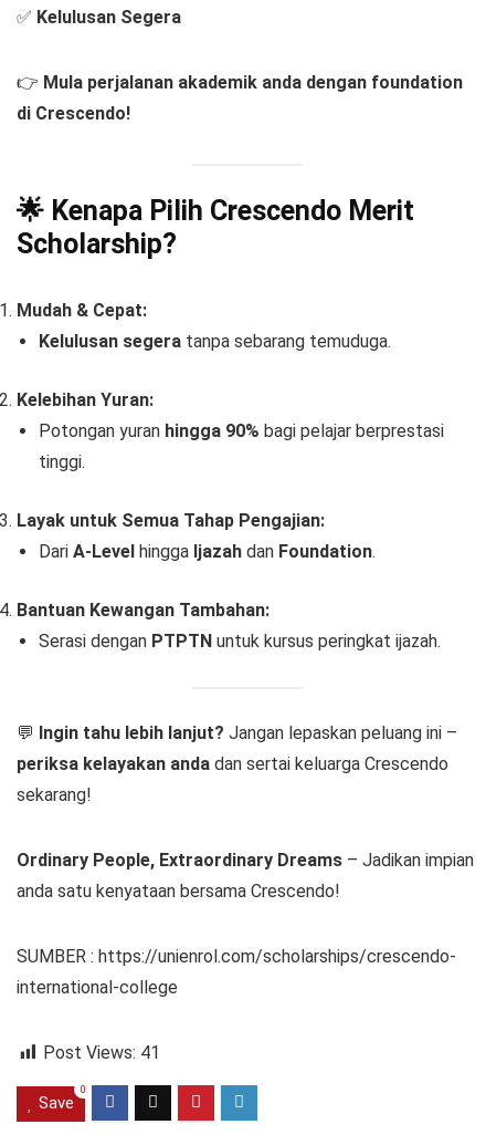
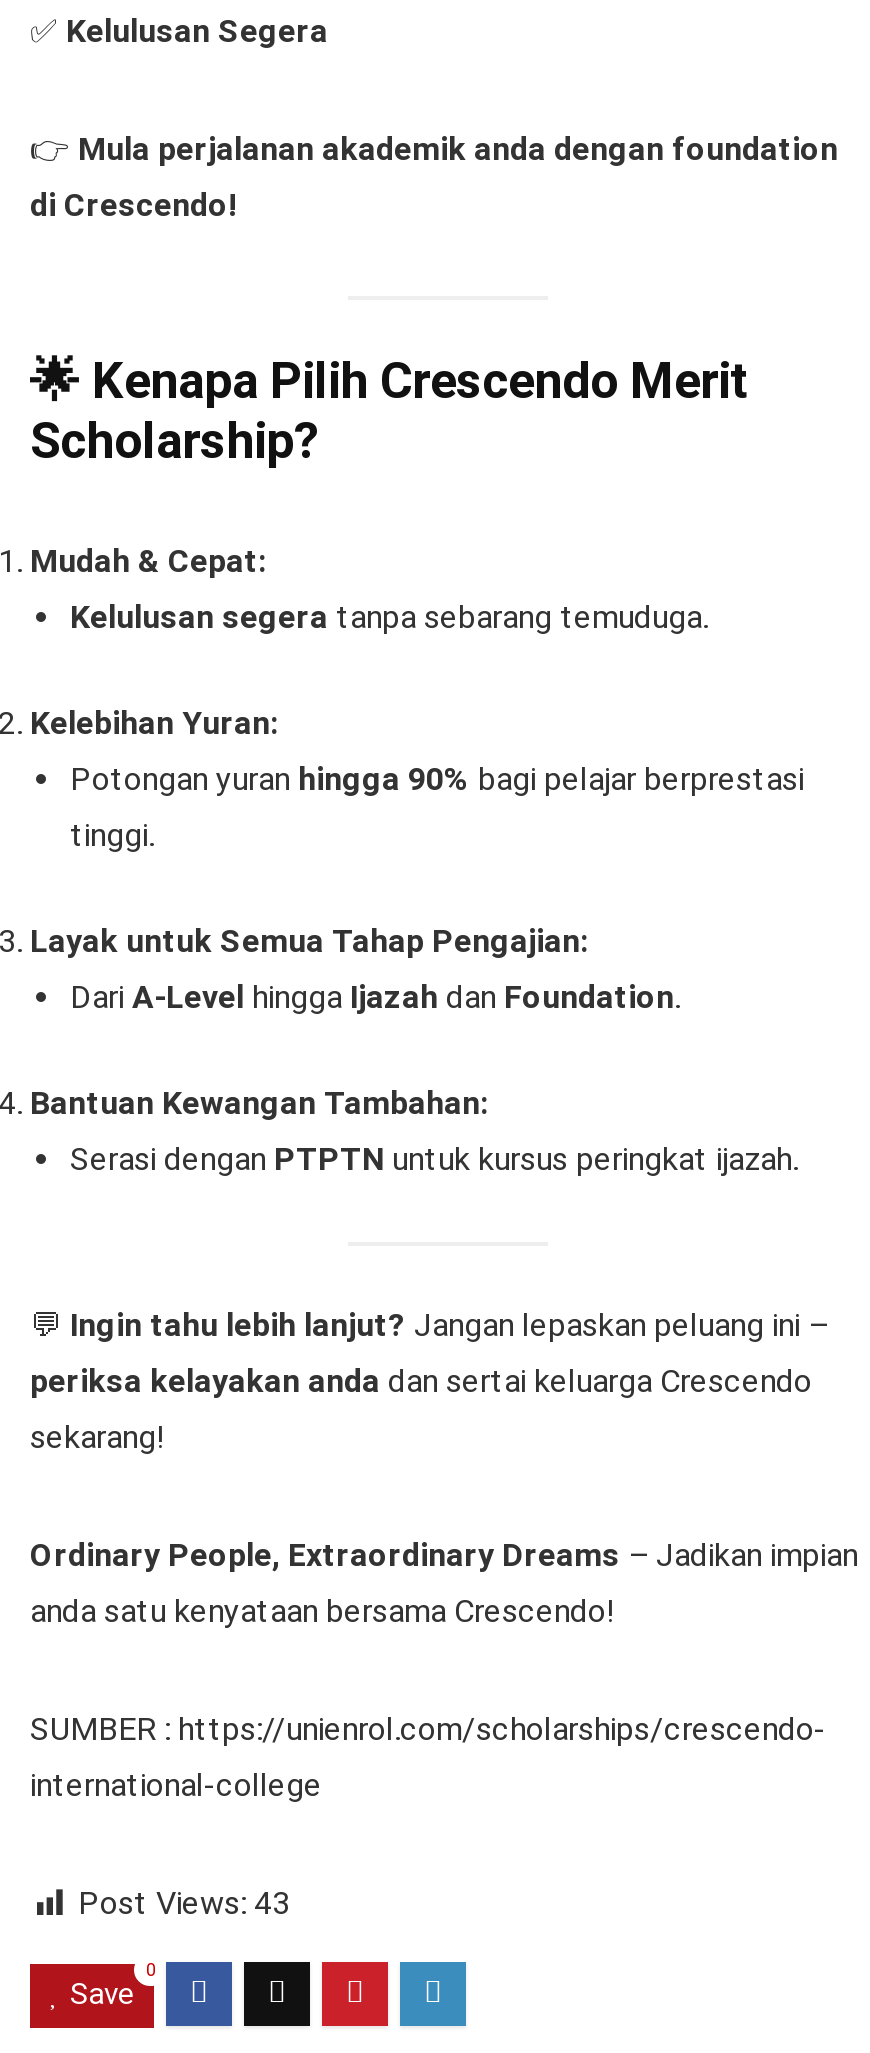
[43,1042,160,1063] Post Views: 41 -> [78,1884,290,1922] Post Views: 43

